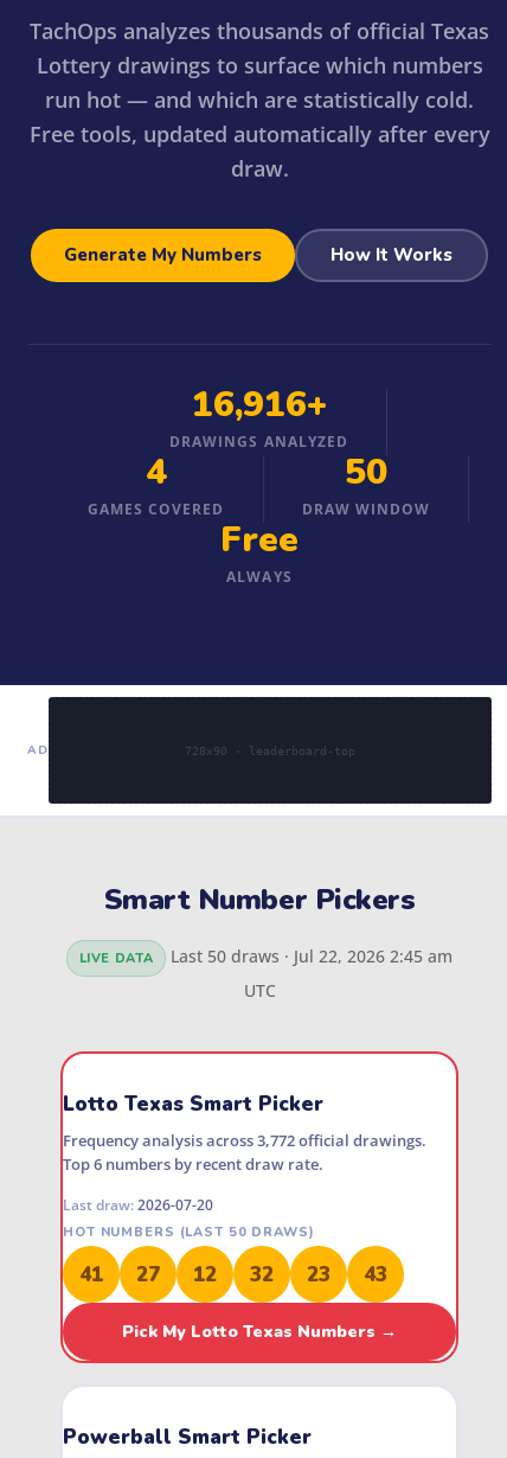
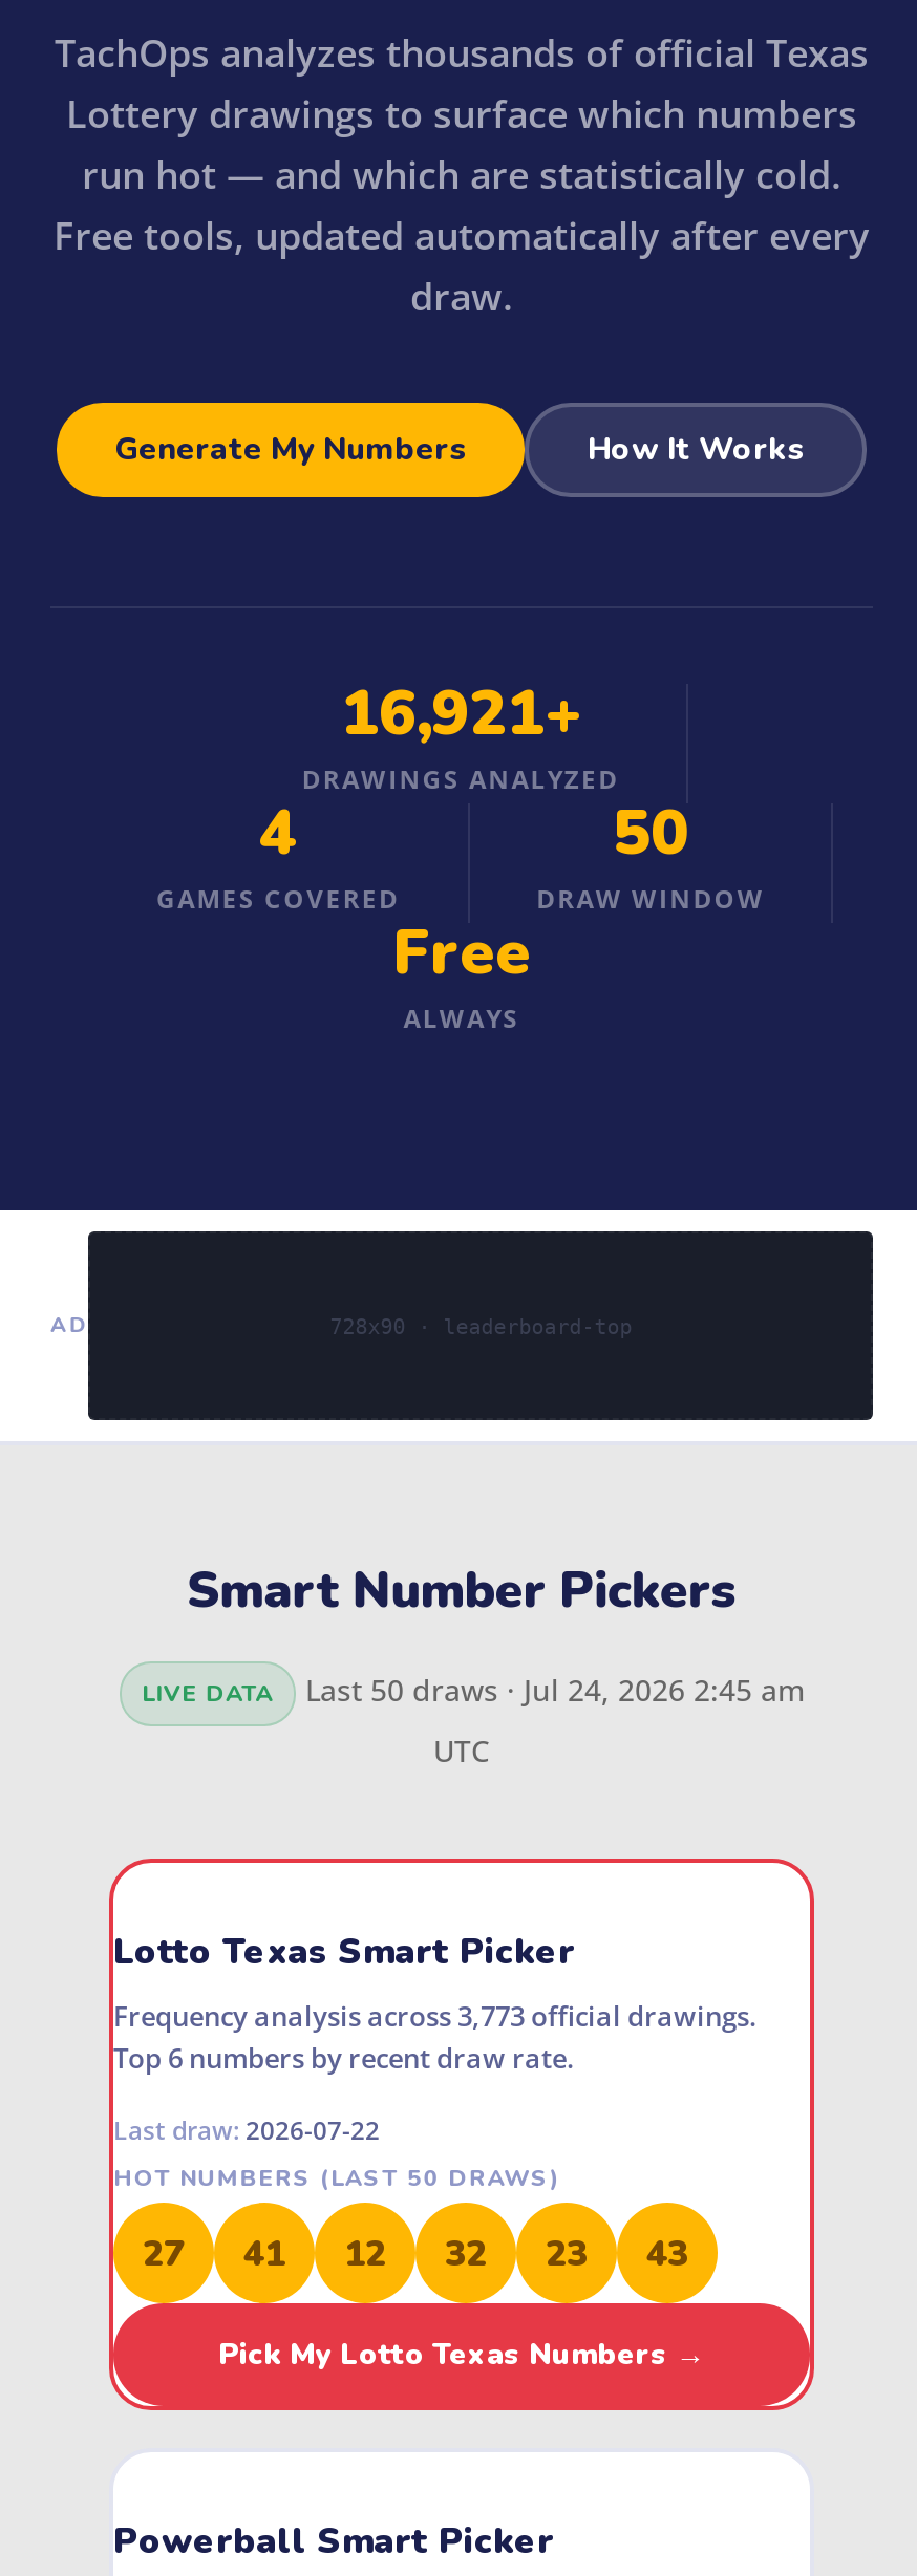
[191,381,326,429] 16,916+ -> [341,671,580,757] 16,921+
[171,945,453,967] Last 50 draws · Jul 22, 2026 2:45 am -> [305,1670,805,1710] Last 50 draws · Jul 24, 2026 2:45 am
[63,1130,426,1151] Frequency analysis across 3,772 official drawings. -> [113,1997,758,2035] Frequency analysis across 3,773 official drawings.
[63,1195,213,1215] Last draw: 2026-07-20 -> [113,2112,380,2148] Last draw: 2026-07-22
[136,1261,160,1288] 27 -> none
none -> [143,2229,185,2277] 27

